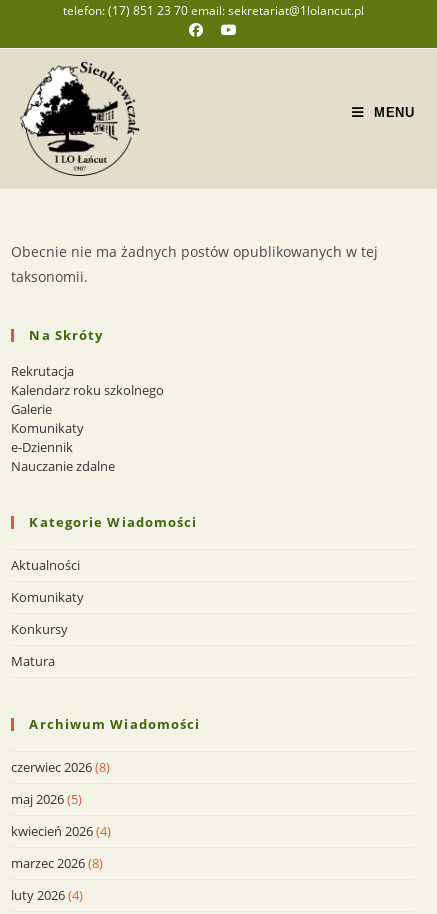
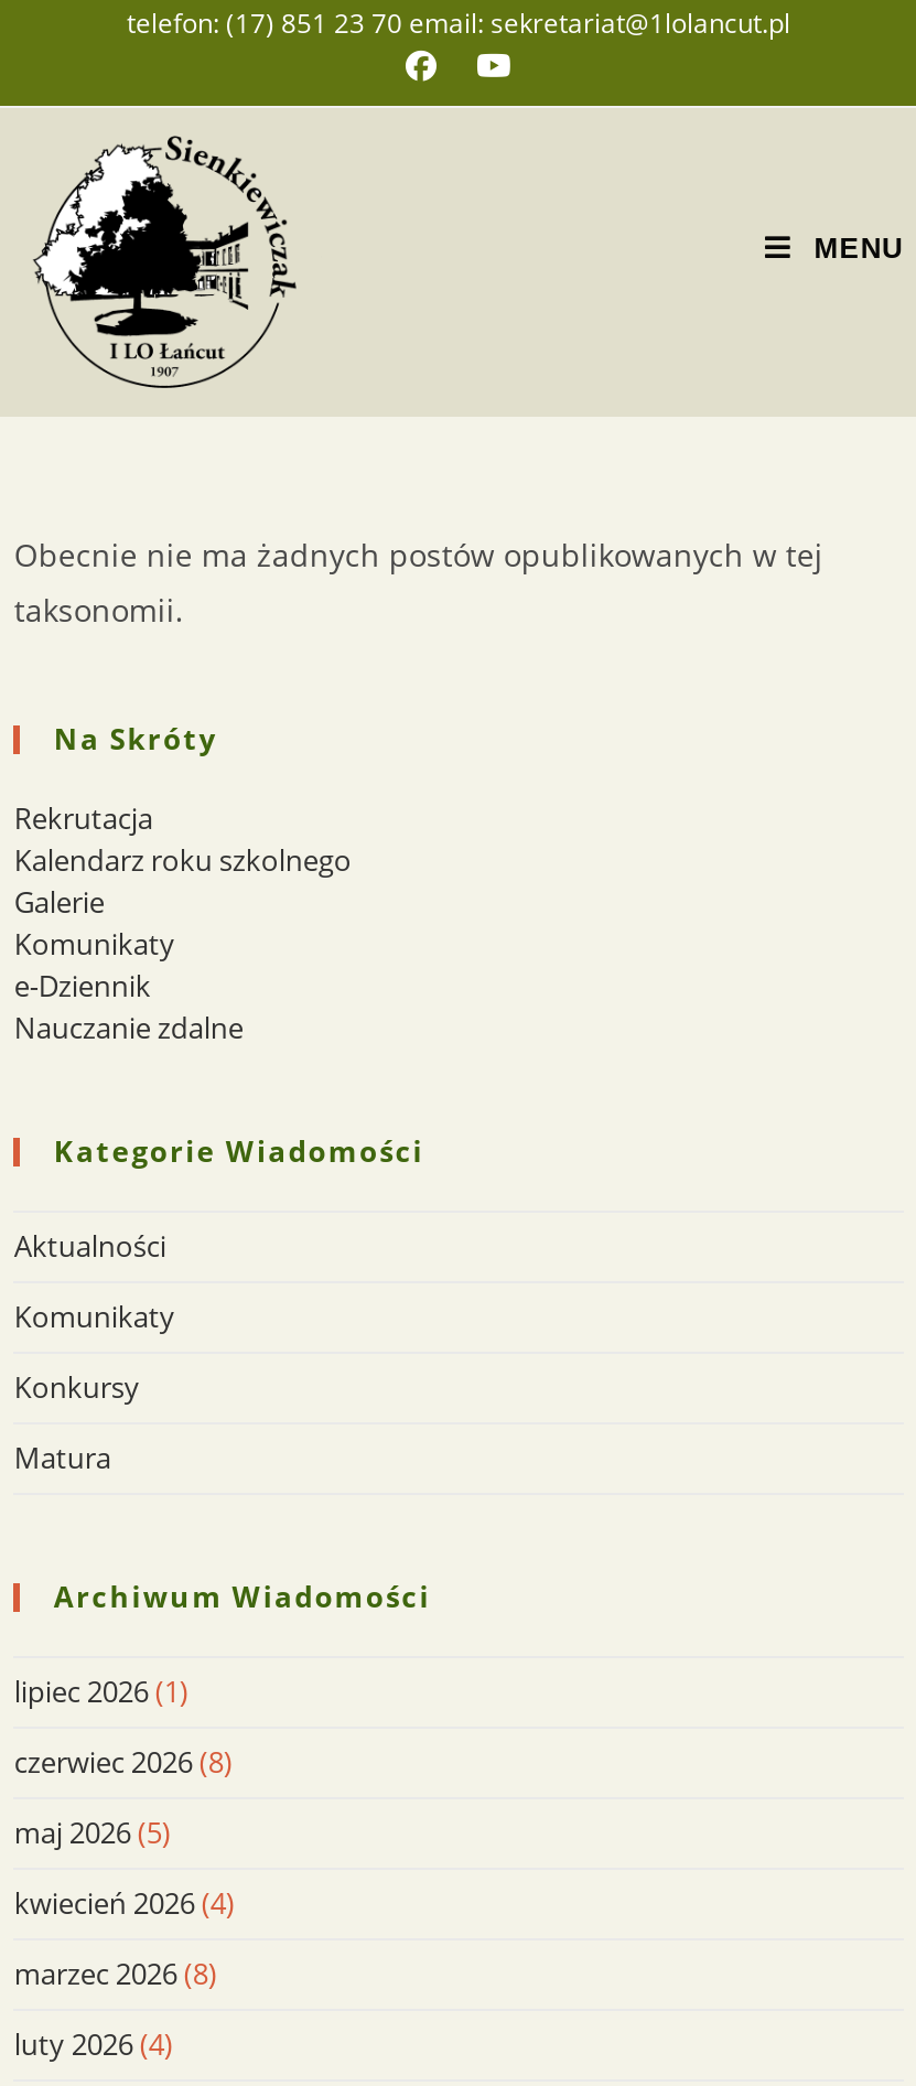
none -> [14,1671,188,1711] lipiec 2026 (1)

